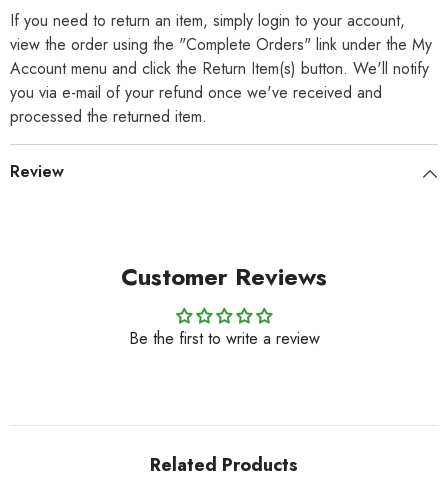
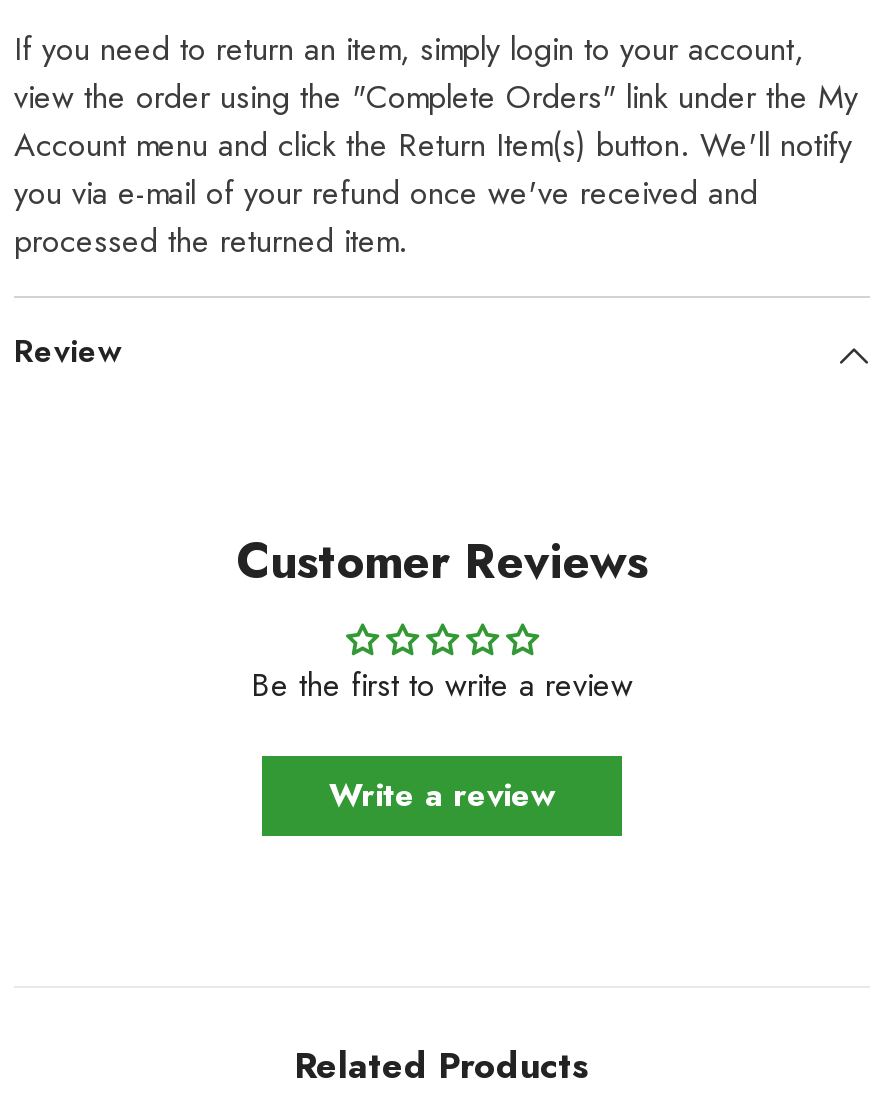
none -> [329,773,555,819] Write a review

